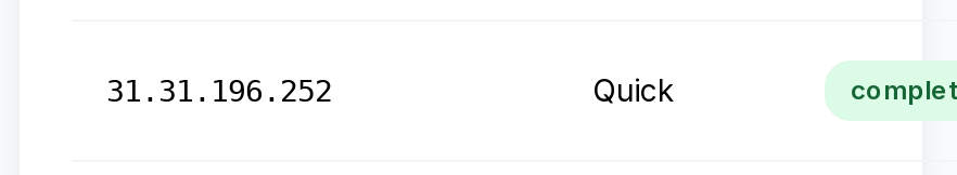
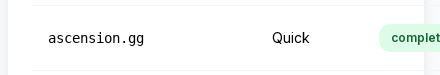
[106,73,332,108] 31.31.196.252 -> [48,30,144,46] ascension.gg

